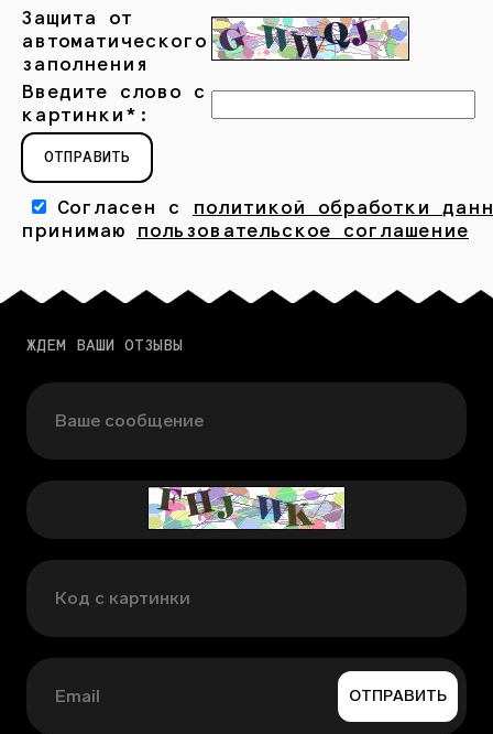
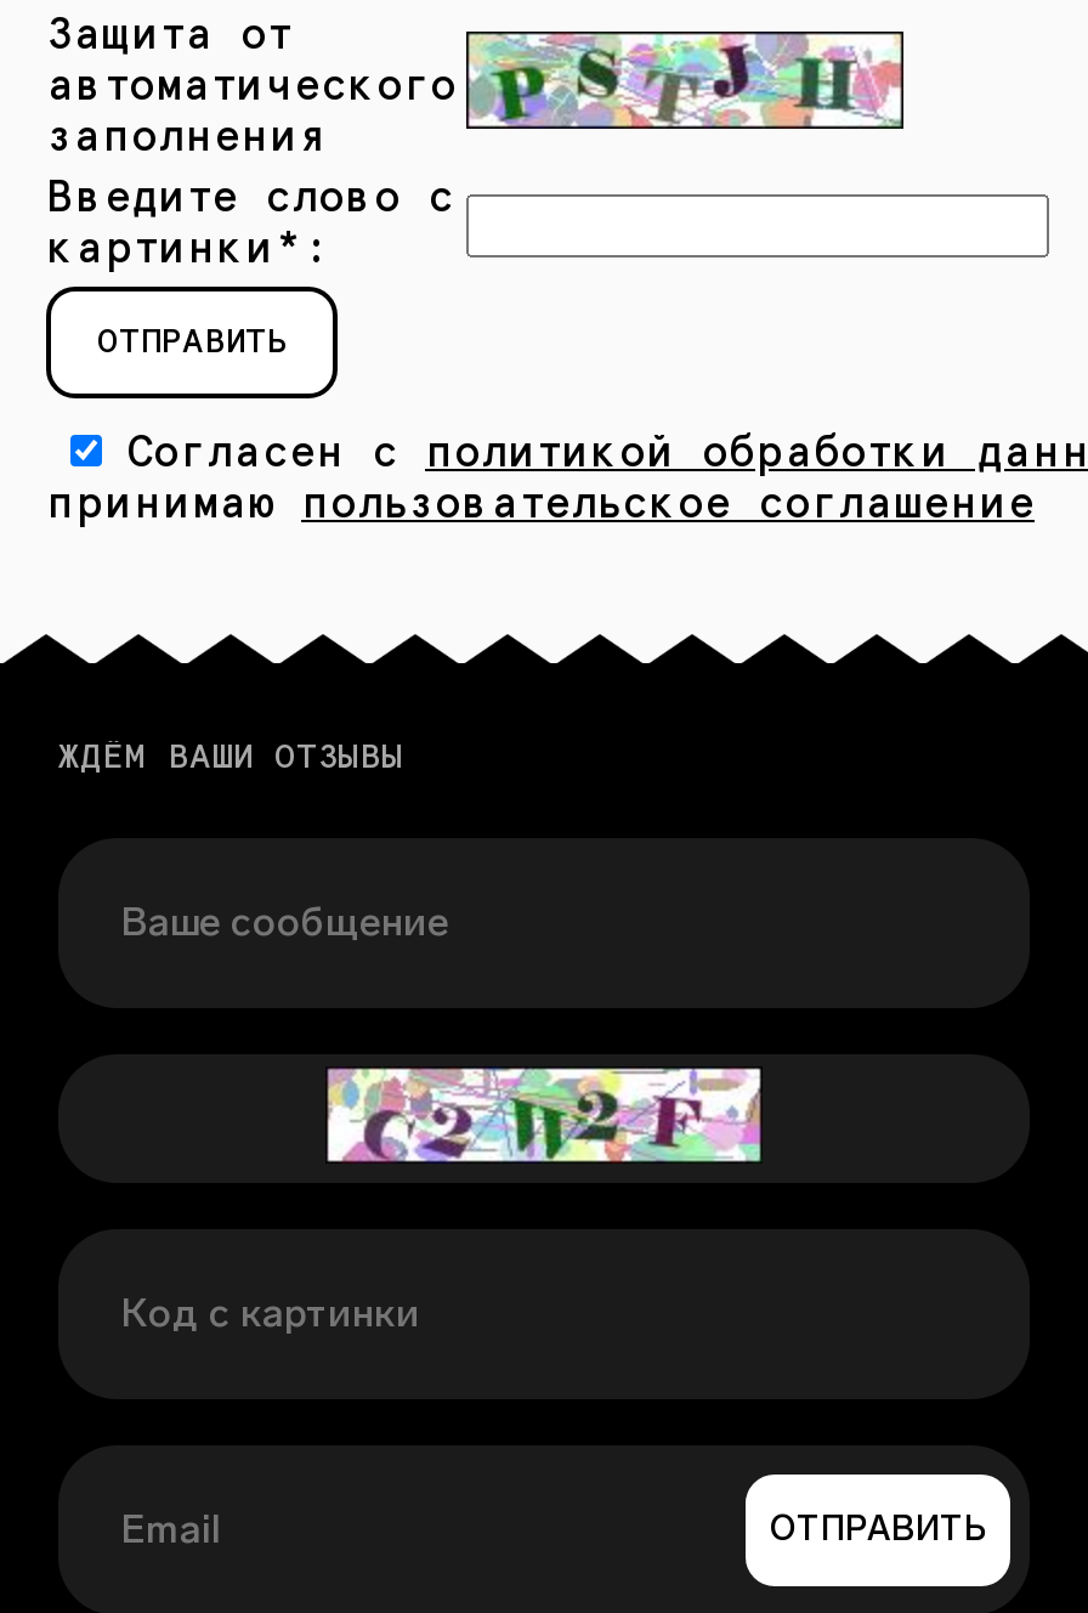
[212,17,408,61] [image] -> [469,32,901,129] [image]
[147,486,344,530] [image] -> [325,1066,763,1164] [image]

